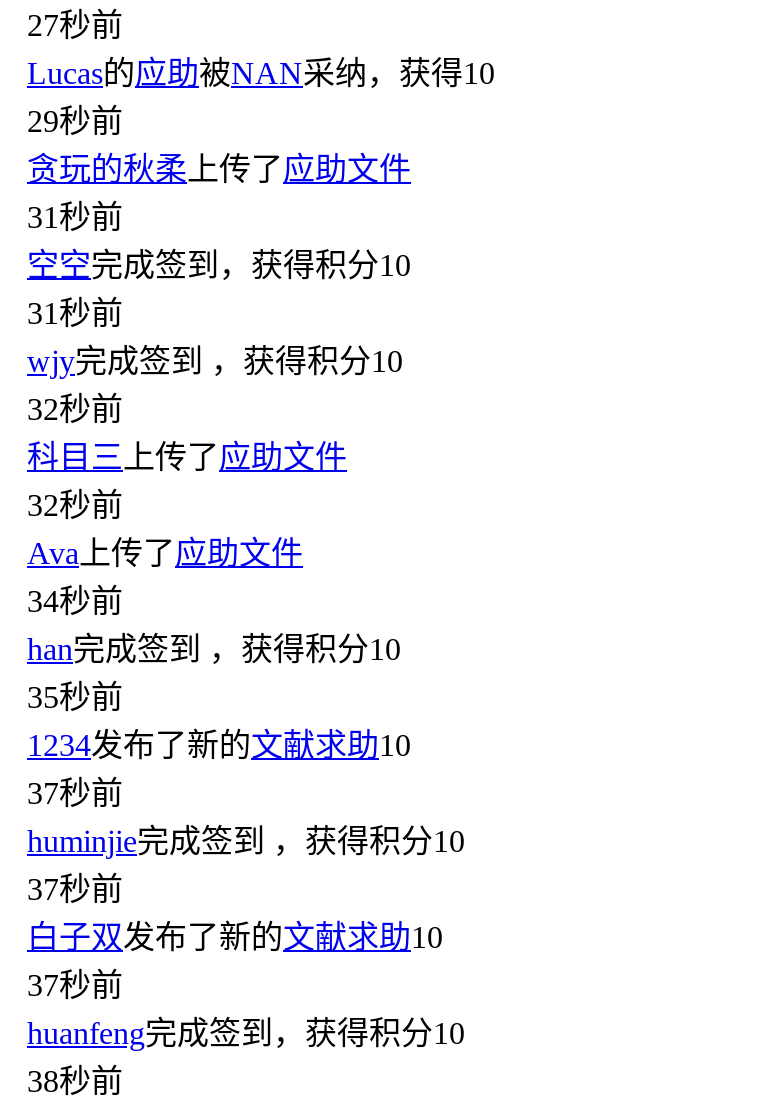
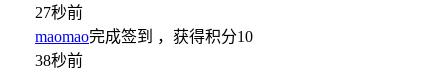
[27,56,495,1050] Lucas的应助被NAN采纳，获得10 | 29秒前 | 贪玩的秋柔上传了应助文件 | 31秒前 | 空空完成签到，获得积分10 | 31秒前 | wjy完成签到，获得积分10 | 32秒前 | 科目三上传了应助文件 | 32秒前 | Ava上传了应助文件 | 34秒前 | han完成签到，获得积分10 | 35秒前 | 1234发布了新的文献求助10 | 37秒前 | huminjie完成签到，获得积分10 | 37秒前 | 白子双发布了新的文献求助10 | 37秒前 | huanfeng完成签到，获得积分10 -> [35,28,253,45] maomao完成签到，获得积分10

